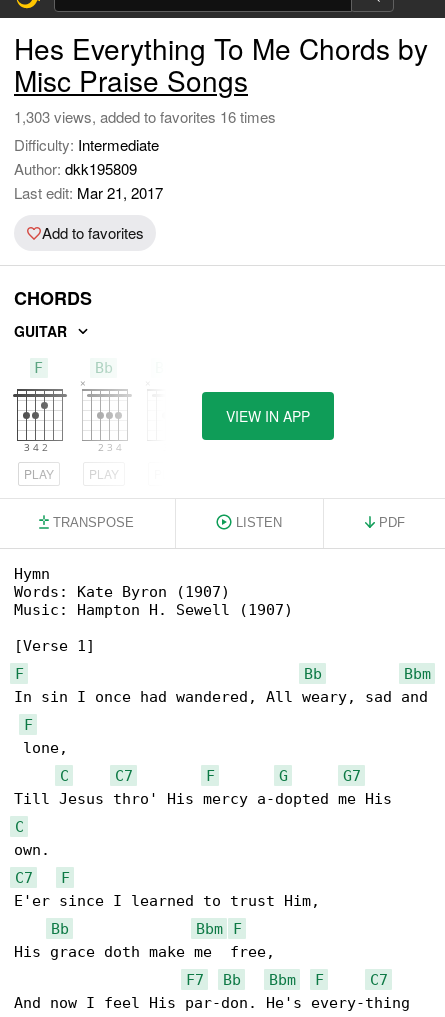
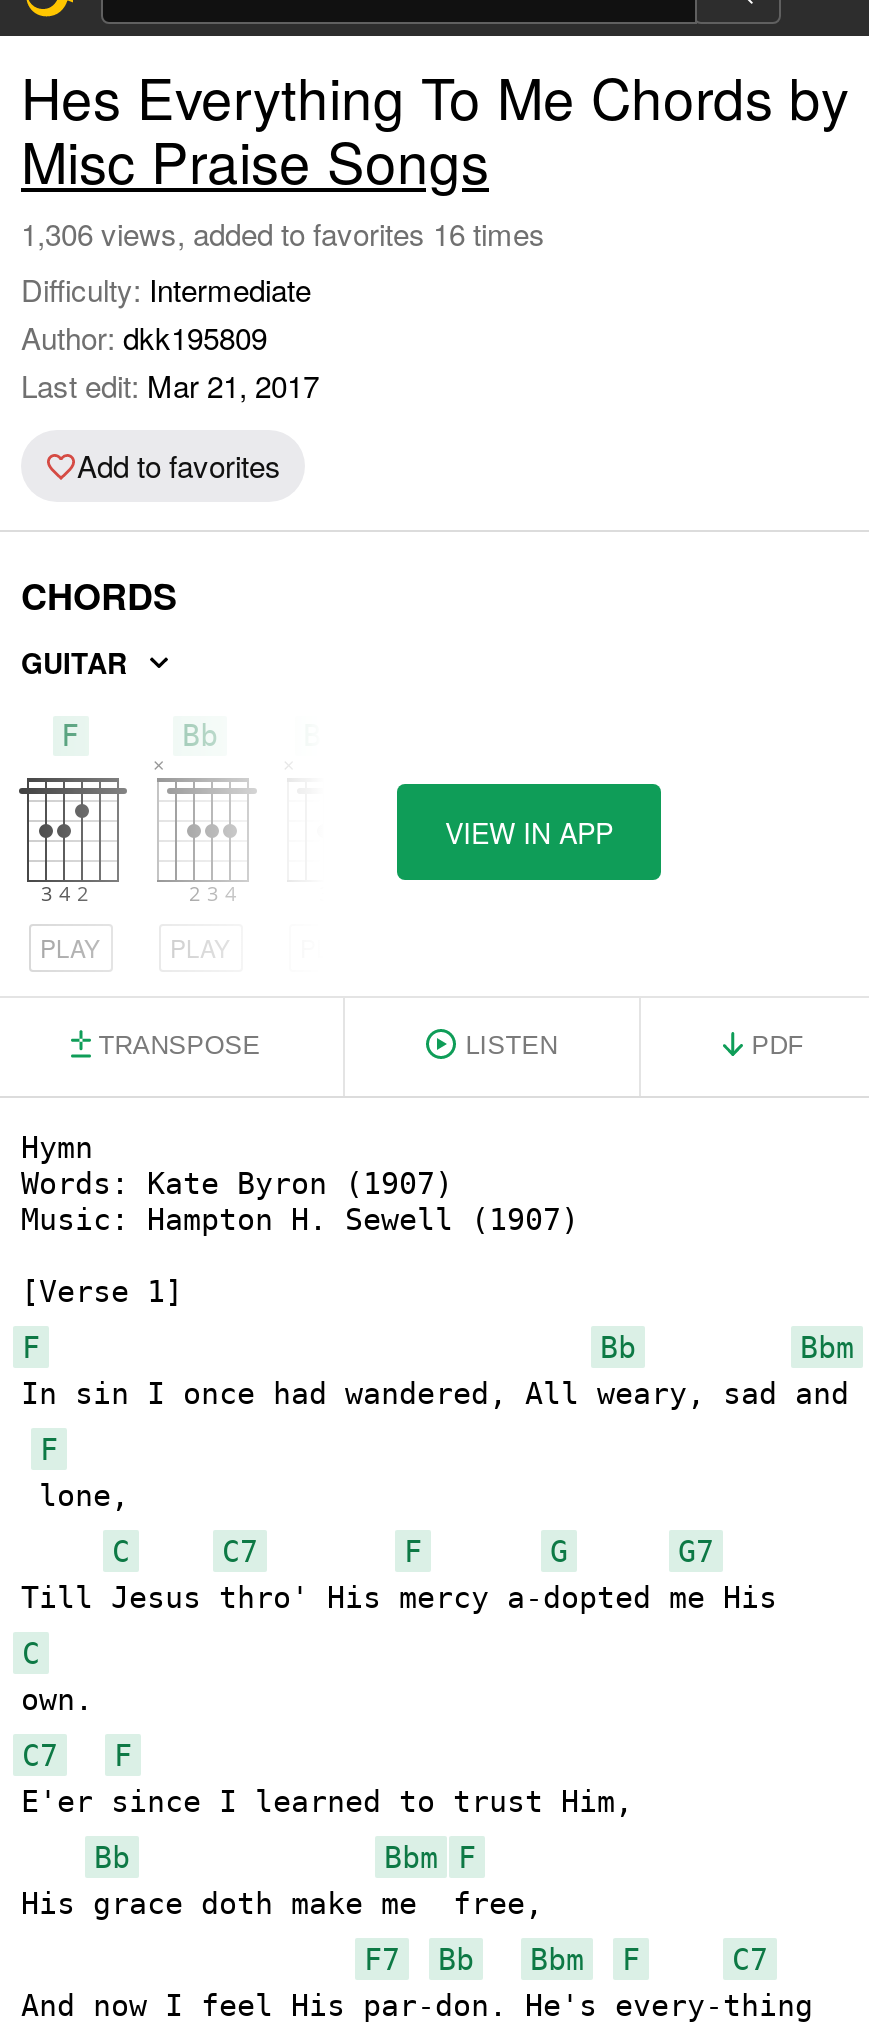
[14,106,276,127] 1,303 views, added to favorites 16 times -> [21,212,545,254] 1,306 views, added to favorites 16 times

